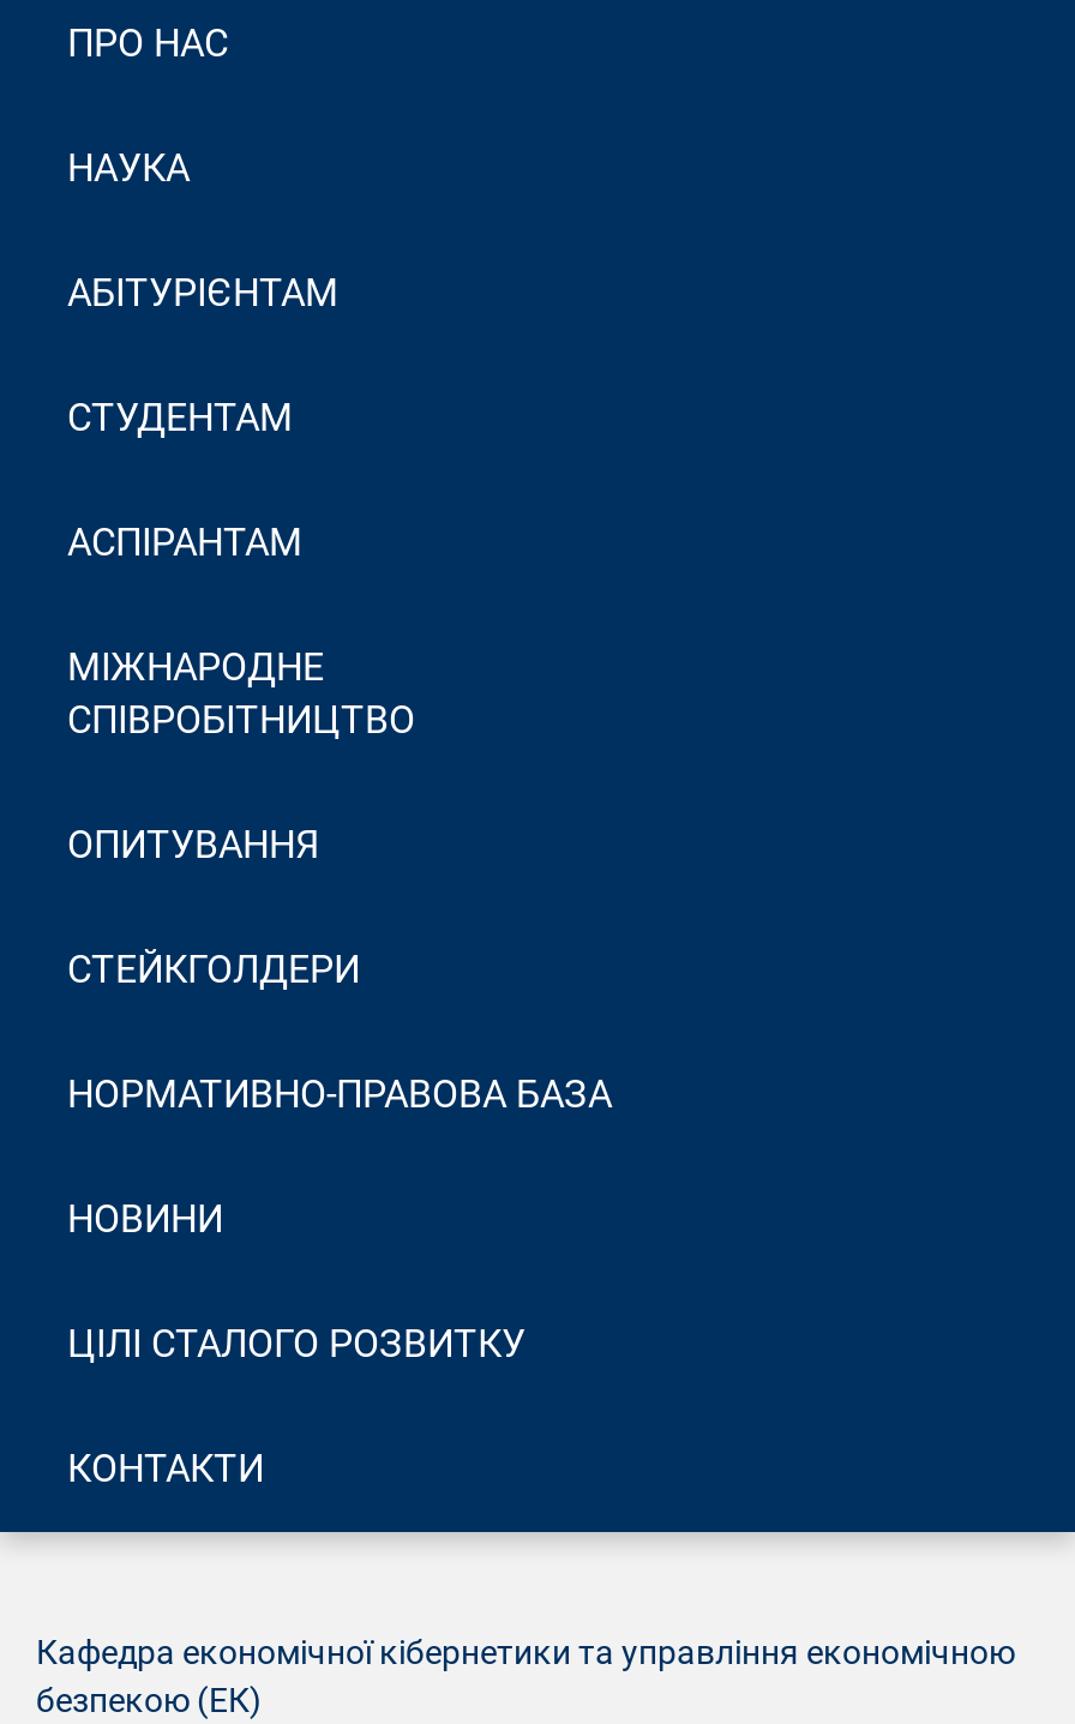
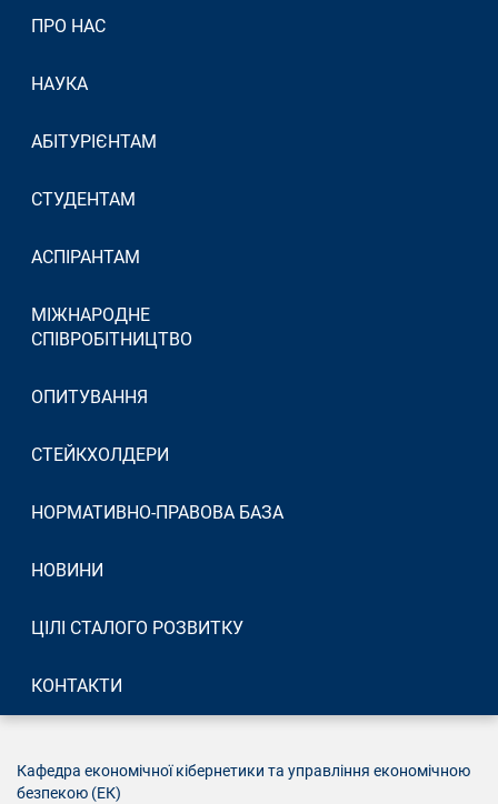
[67,947,360,992] СТЕЙКГОЛДЕРИ -> [31,444,169,465] СТЕЙКХОЛДЕРИ

